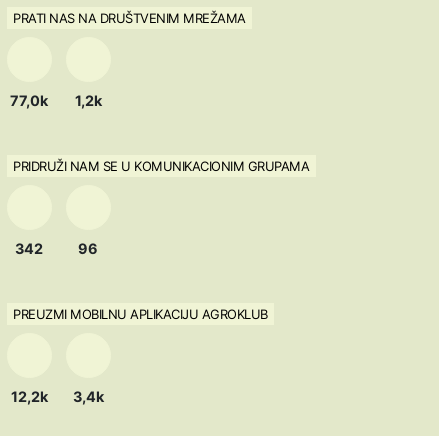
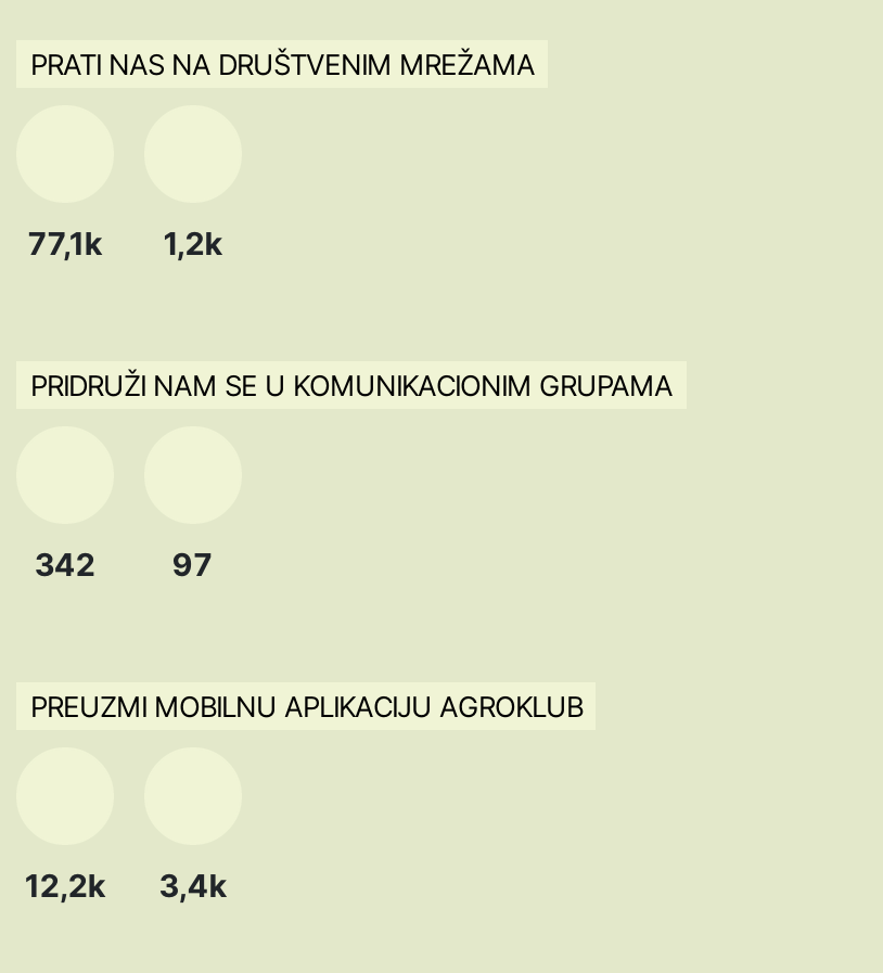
[10,92,102,109] 77,0k 1,2k -> [28,225,222,261] 77,1k 1,2k
[78,240,98,257] 96 -> [172,546,213,583] 97

